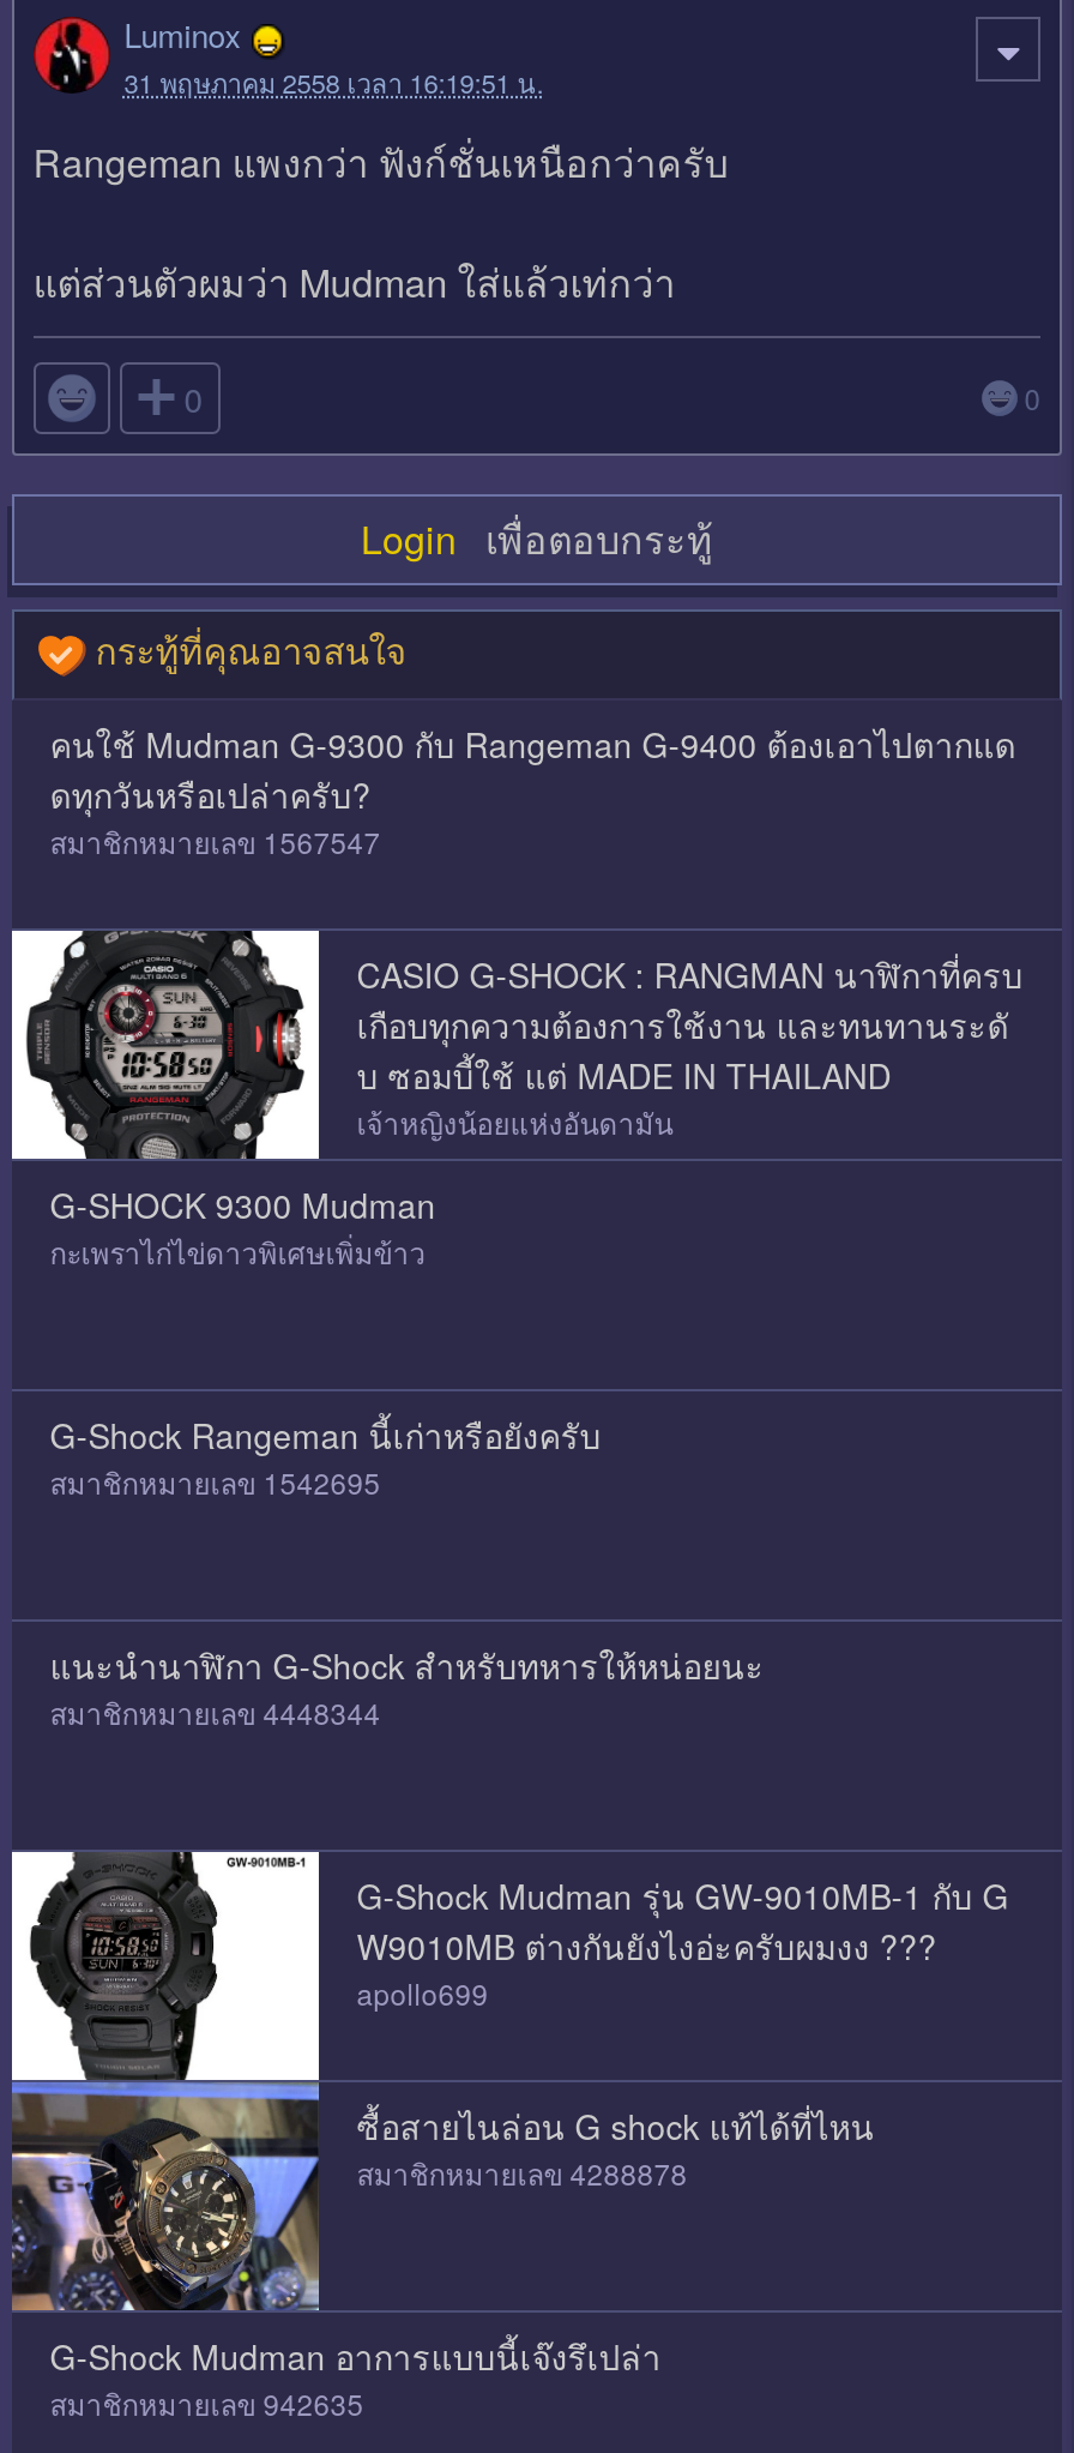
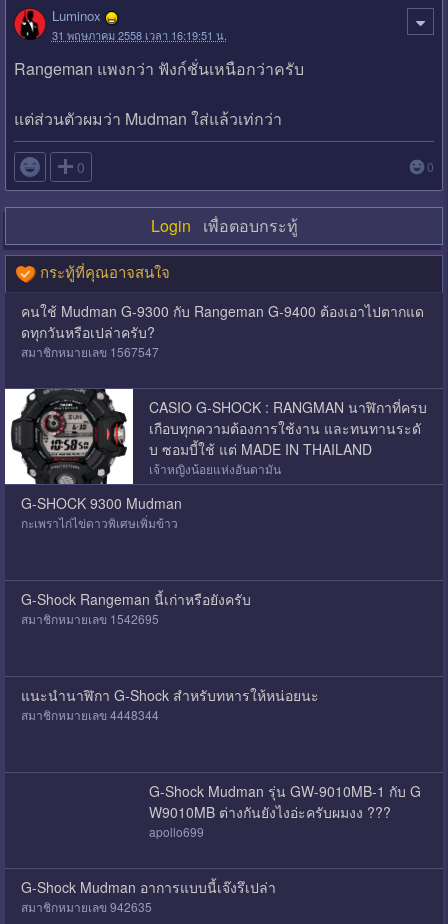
[10,1850,875,2313] [image] | ซื้อสายไนล่อน G shock แท้ได้ที่ไหน | สมาชิกหมายเลข 4288878 -> none

